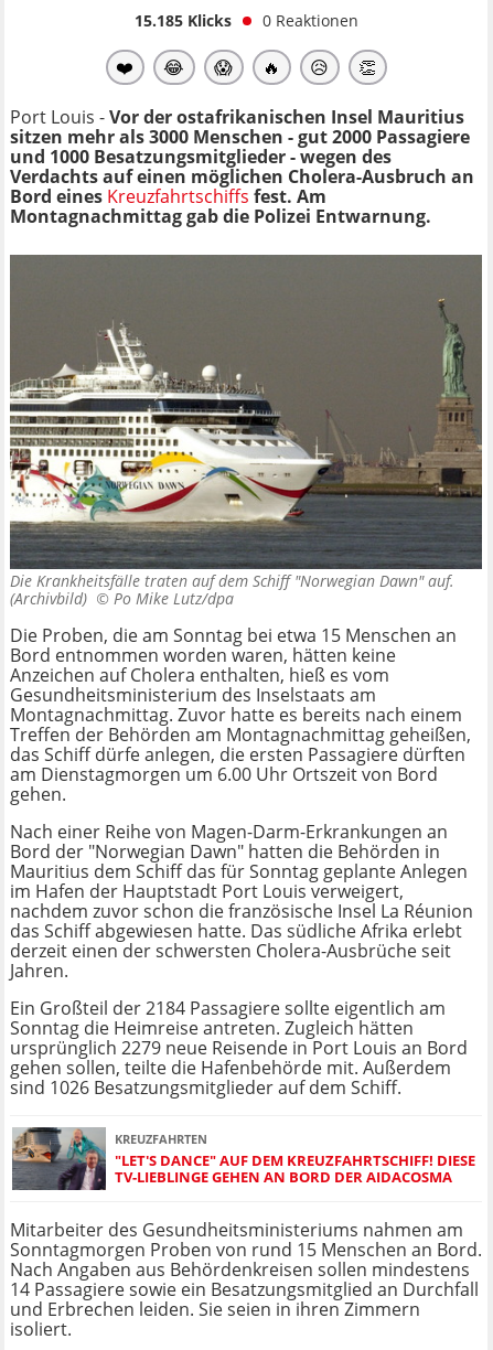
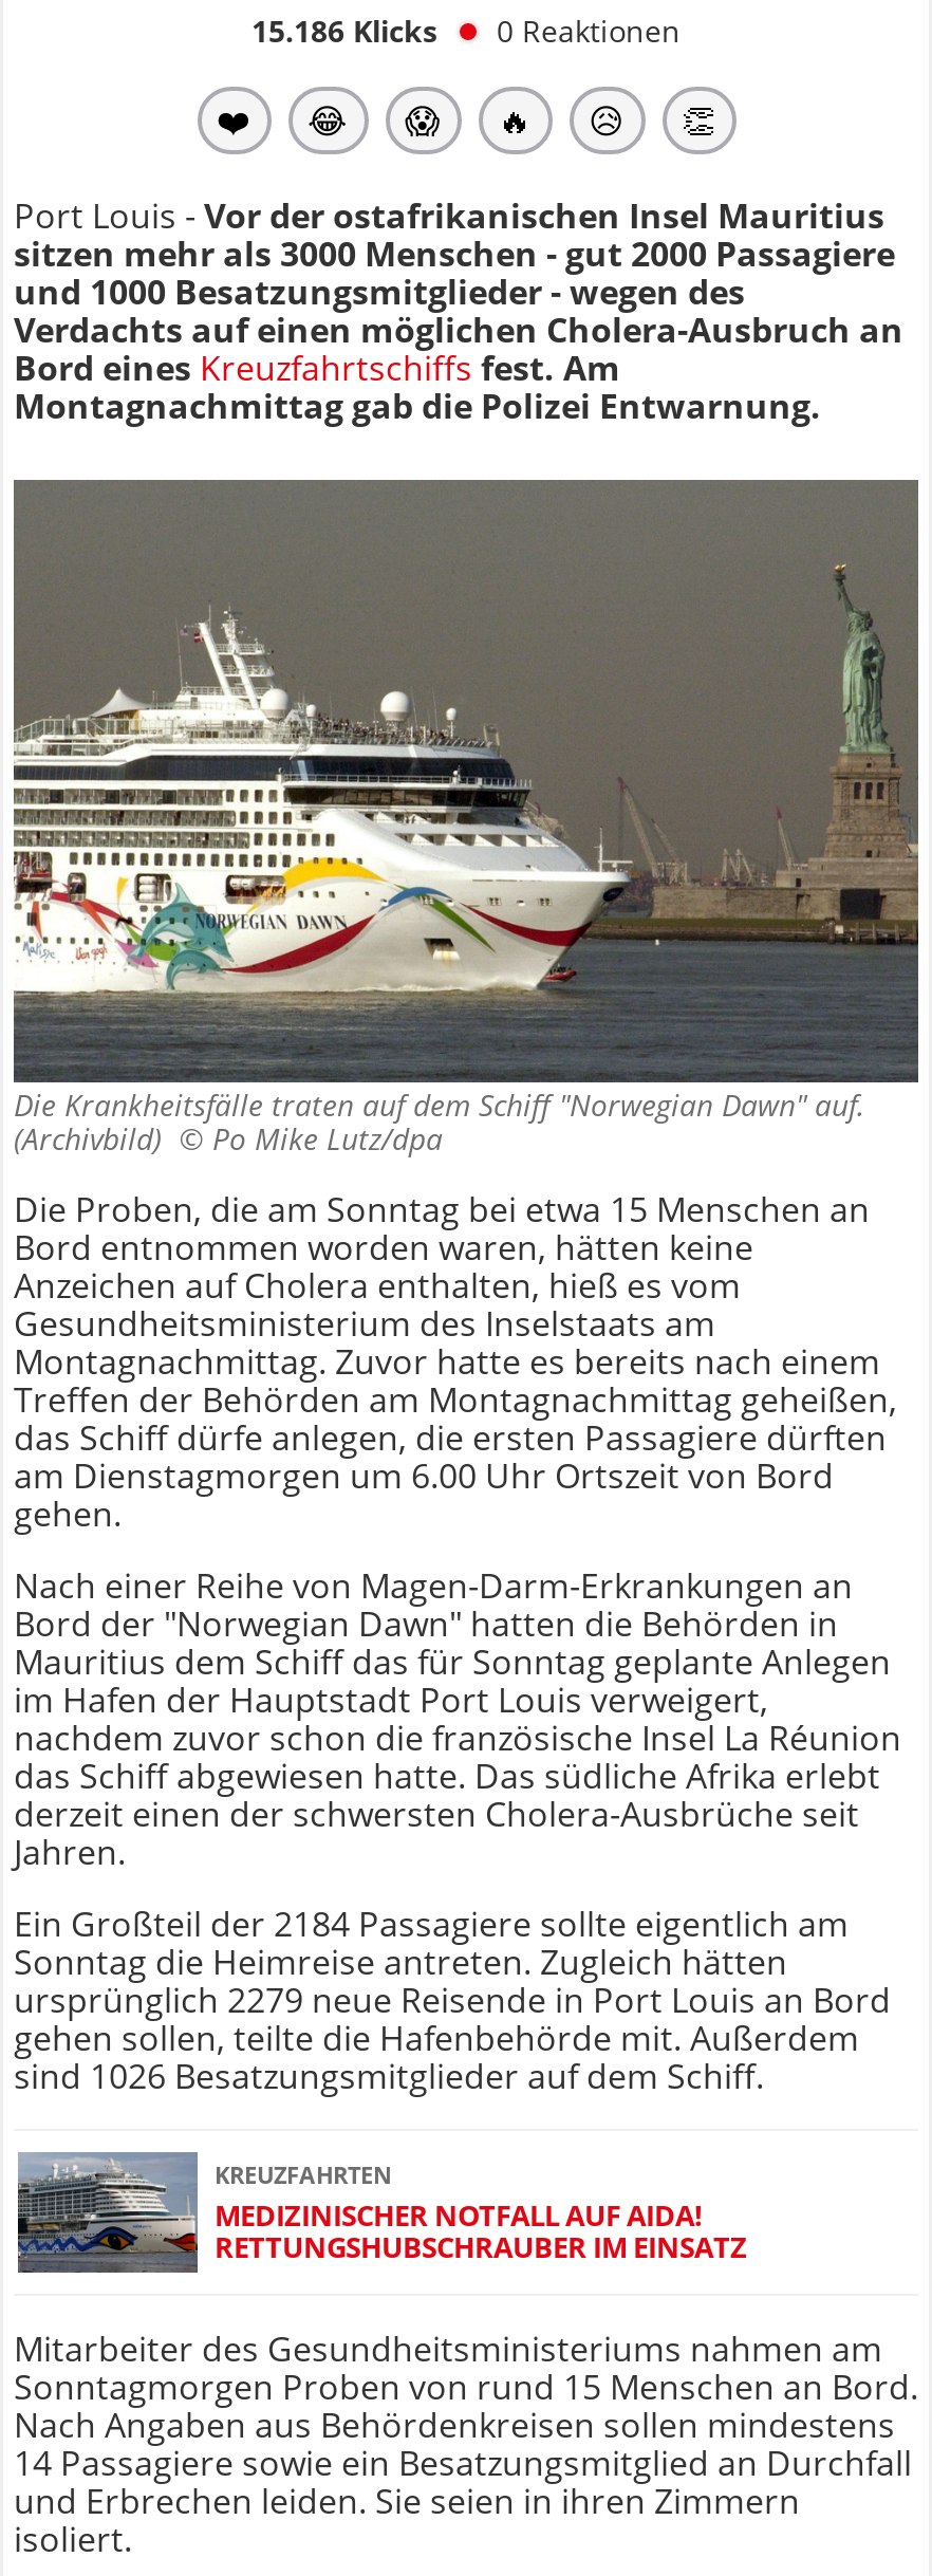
[134,10,358,31] 15.185 Klicks 0 Reaktionen -> [251,10,681,50] 15.186 Klicks 0 Reaktionen
[11,1126,475,1190] [image] | "LET'S DANCE" AUF DEM KREUZFAHRTSCHIFF! DIESE | TV-LIEBLINGE GEHEN AN BORD DER AIDACOSMA -> [16,2150,747,2273] [image] | MEDIZINISCHER NOTFALL AUF AIDA! | RETTUNGSHUBSCHRAUBER IM EINSATZ

